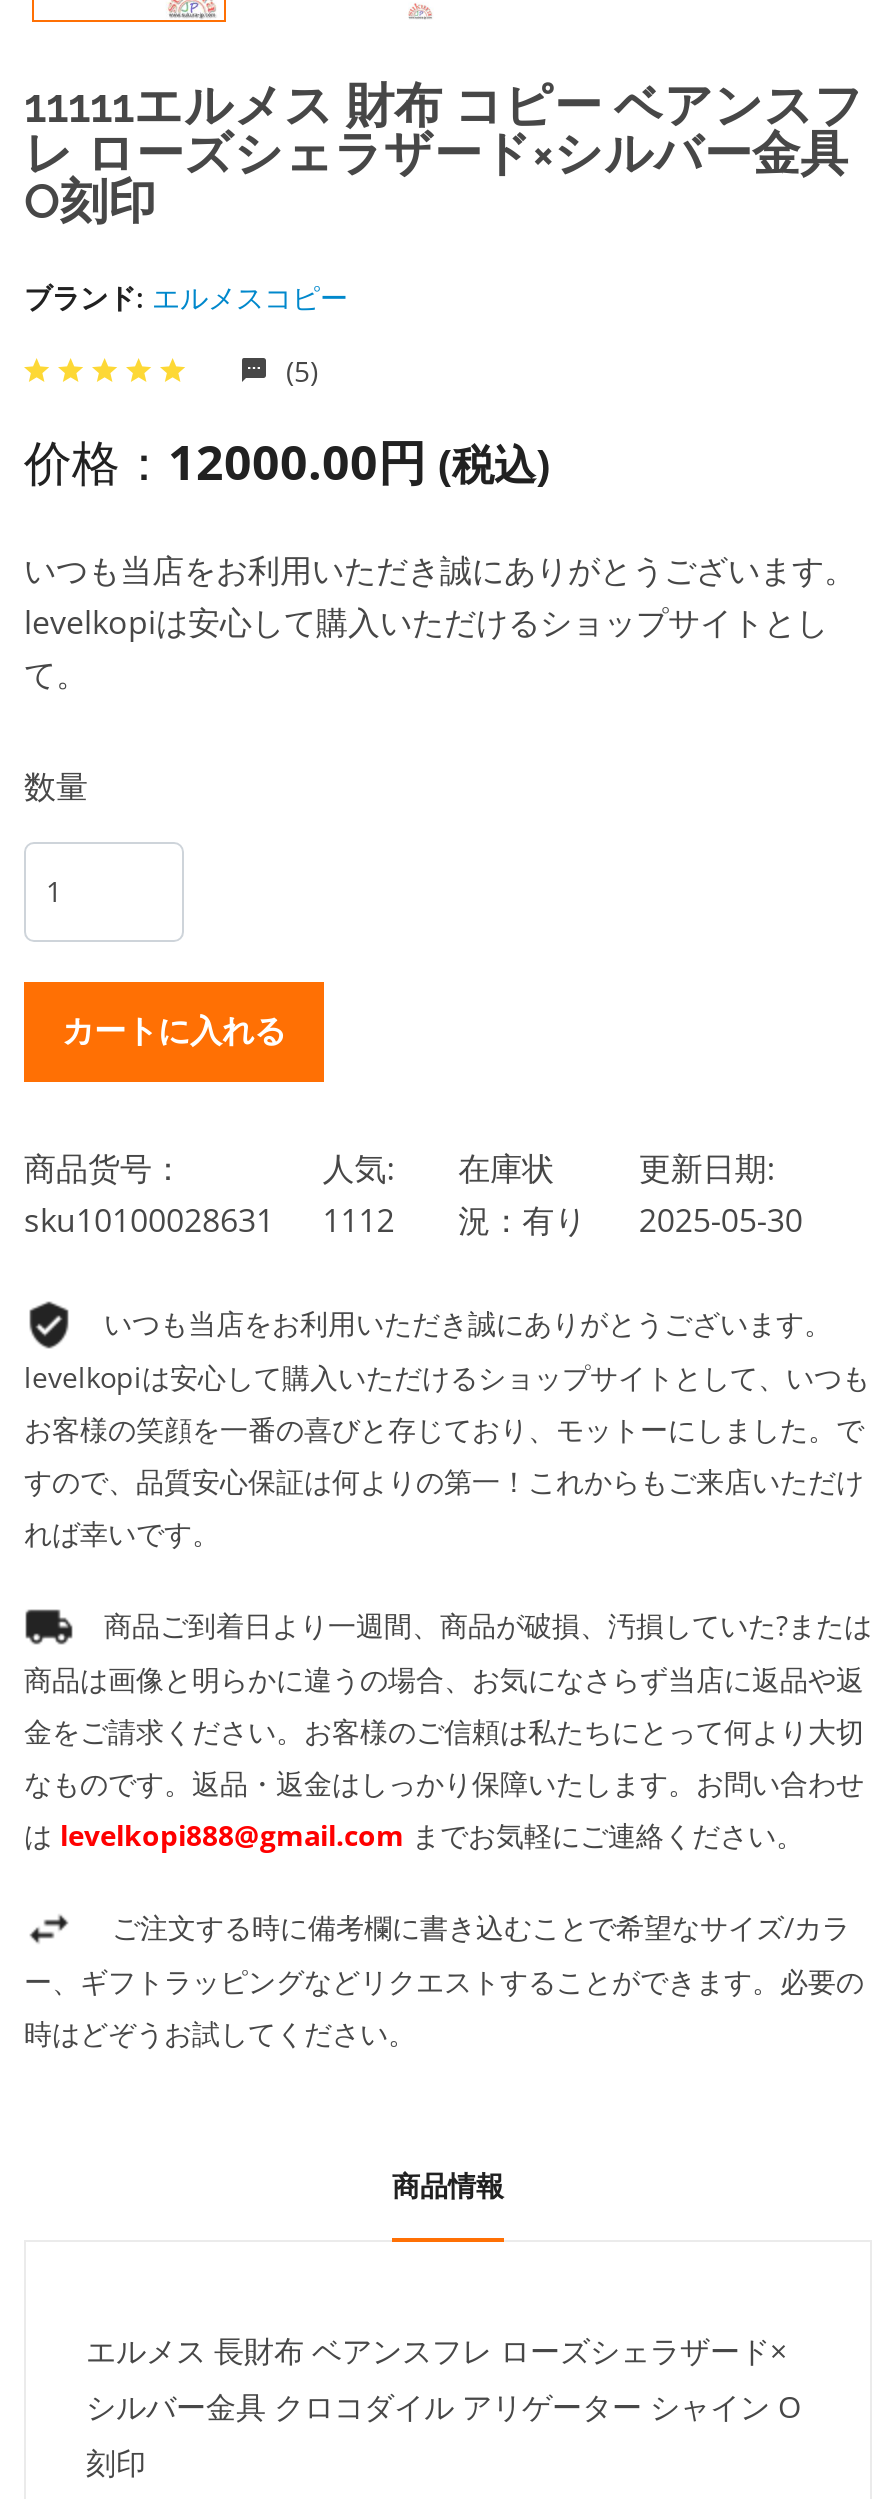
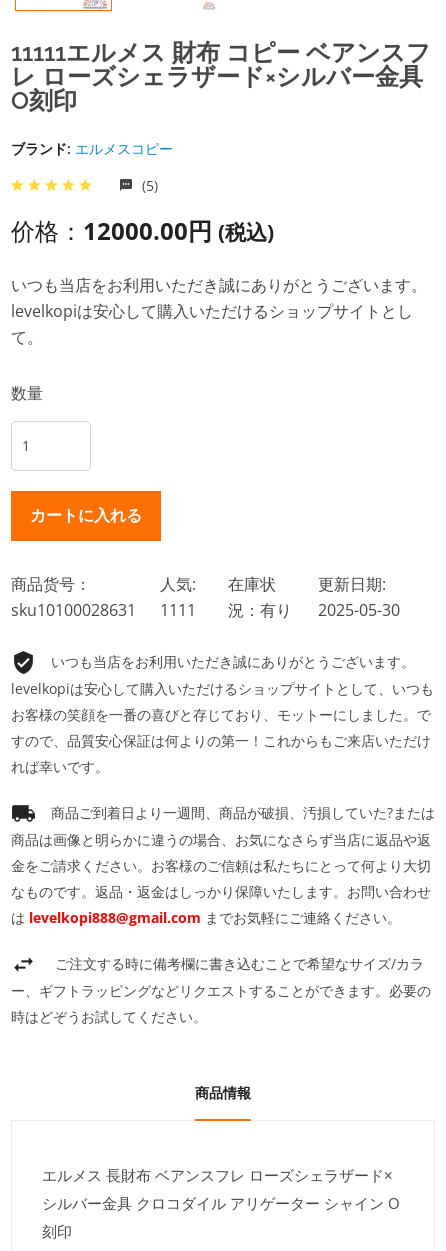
[24,1197,803,1241] sku10100028631 1112 況：有り 2025-05-30 -> [11,599,400,621] sku10100028631 1111 況：有り 2025-05-30

